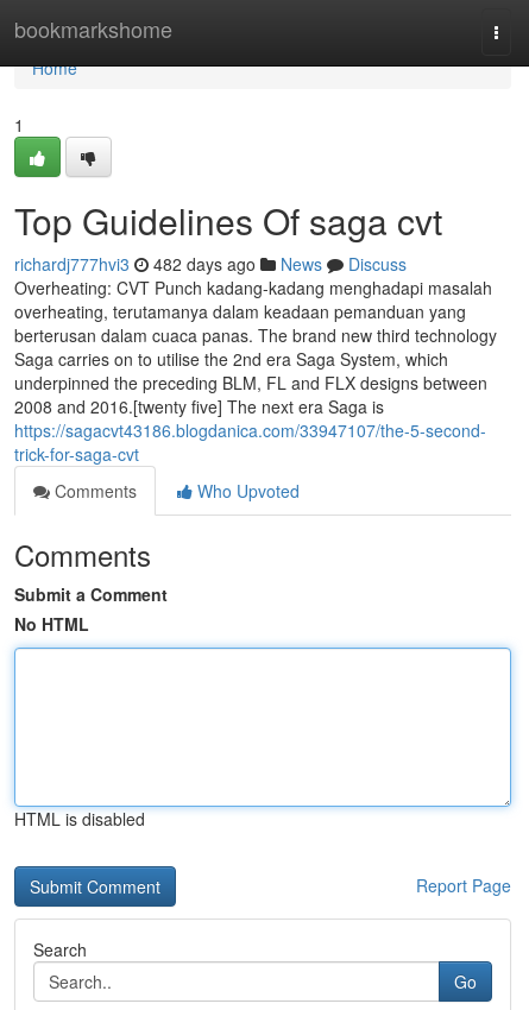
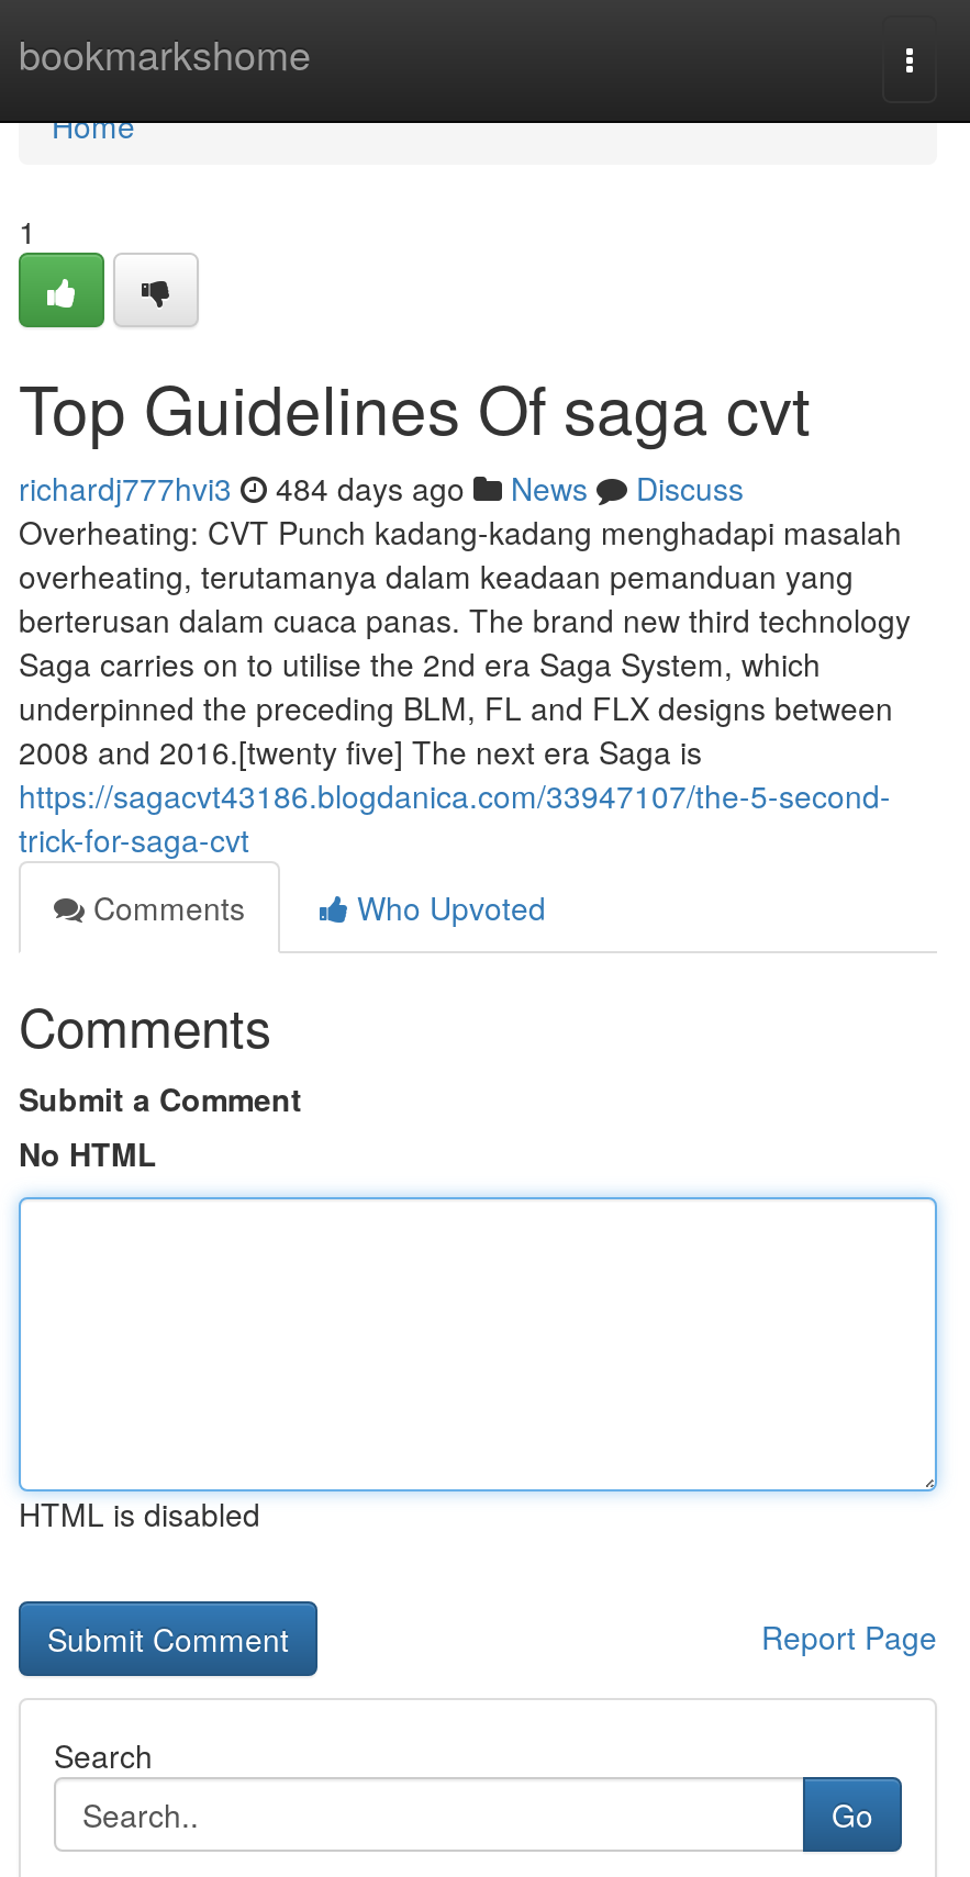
[14,252,407,276] richardj777hvi3 482 days ago News Discuss -> [19,466,744,510] richardj777hvi3 484 days ago News Discuss

